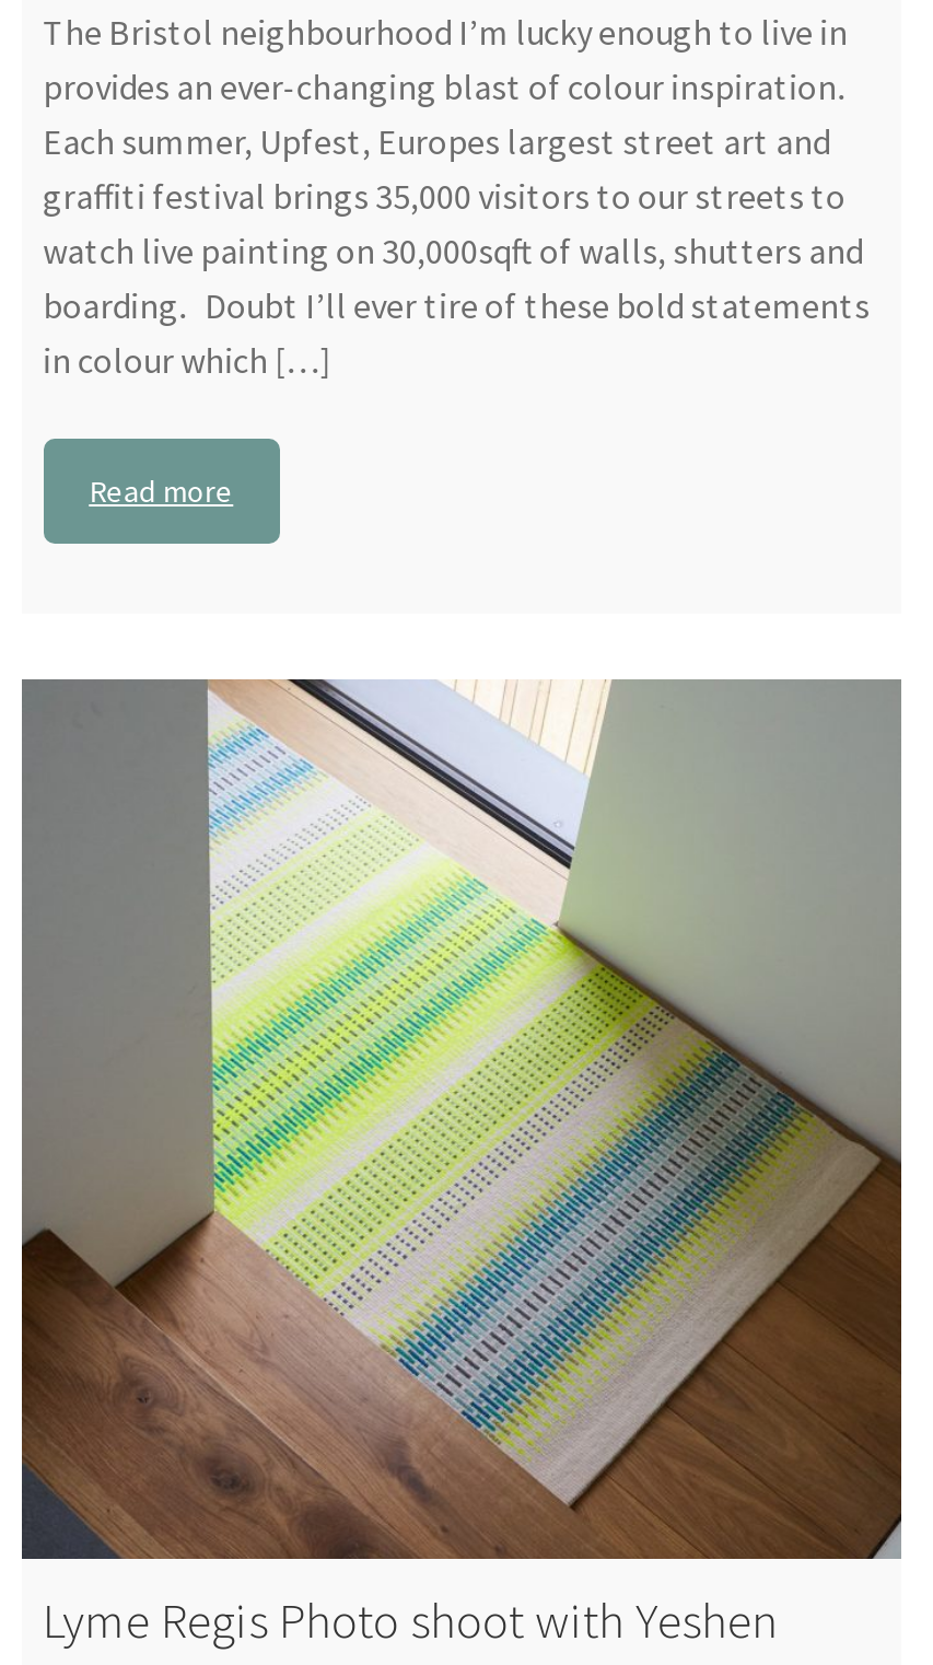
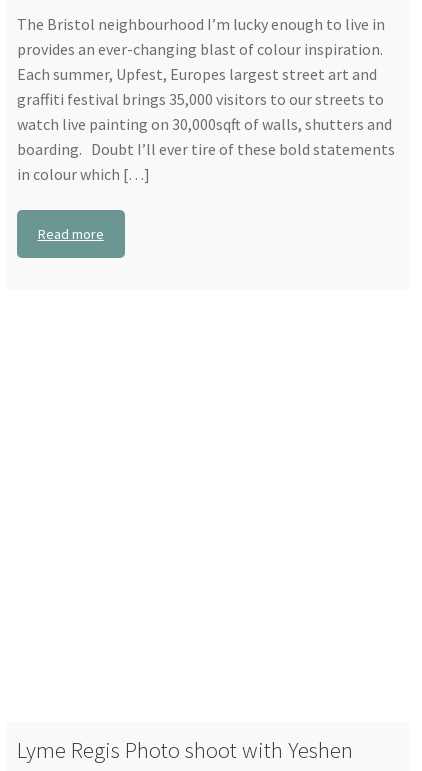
[20,677,903,1561] [image] -> none

